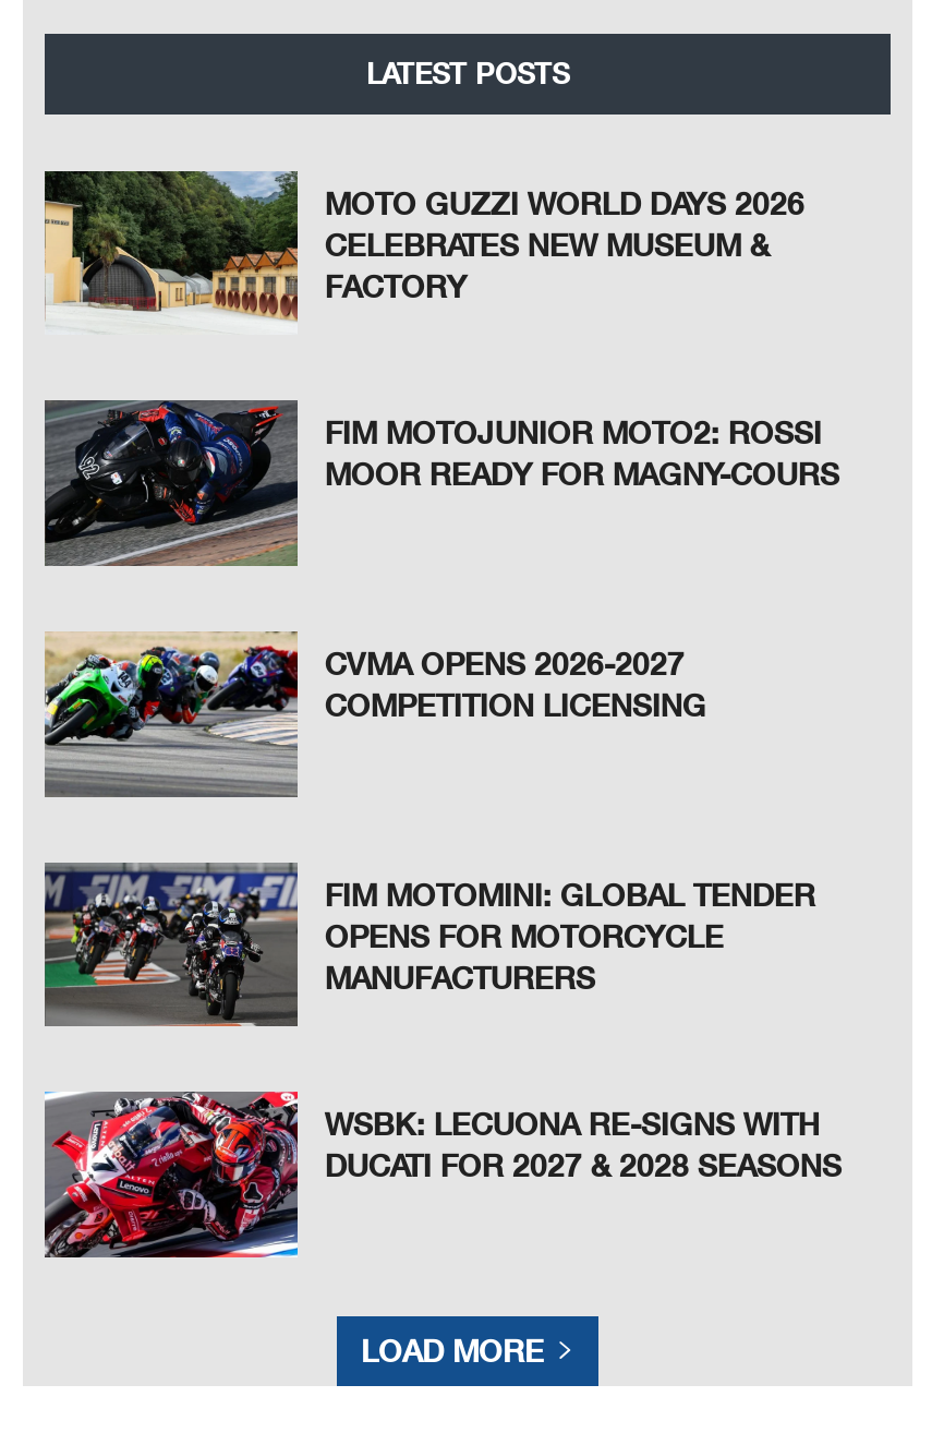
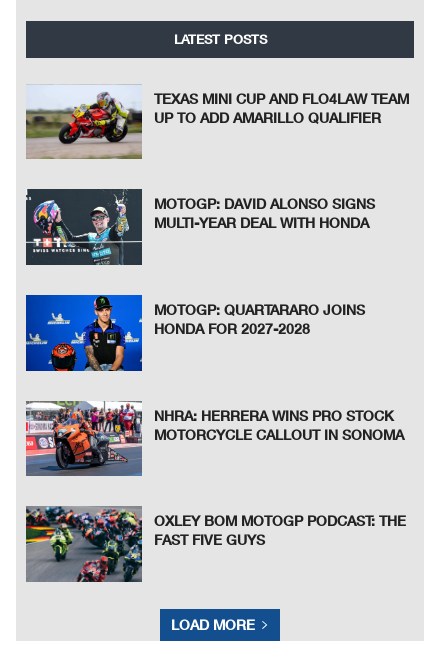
[43,169,804,335] [image] | MOTO GUZZI WORLD DAYS 2026 | CELEBRATES NEW MUSEUM & | FACTORY -> [25,84,409,160] [image] | TEXAS MINI CUP AND FLO4LAW TEAM | UP TO ADD AMARILLO QUALIFIER
[45,400,839,566] [image] | FIM MOTOJUNIOR MOTO2: ROSSI | MOOR READY FOR MAGNY-COURS -> [26,190,375,266] [image] | MOTOGP: DAVID ALONSO SIGNS | MULTI-YEAR DEAL WITH HONDA
[43,629,706,799] [image] | CVMA OPENS 2026-2027 | COMPETITION LICENSING -> [25,294,365,372] [image] | MOTOGP: QUARTARARO JOINS | HONDA FOR 2027-2028
[43,860,815,1028] [image] | FIM MOTOMINI: GLOBAL TENDER | OPENS FOR MOTORCYCLE | MANUFACTURERS -> [25,401,404,477] [image] | NHRA: HERRERA WINS PRO STOCK | MOTORCYCLE CALLOUT IN SONOMA
[45,1089,841,1260] [image] | WSBK: LECUONA RE-SIGNS WITH | DUCATI FOR 2027 & 2028 SEASONS -> [25,505,406,583] [image] | OXLEY BOM MOTOGP PODCAST: THE | FAST FIVE GUYS

